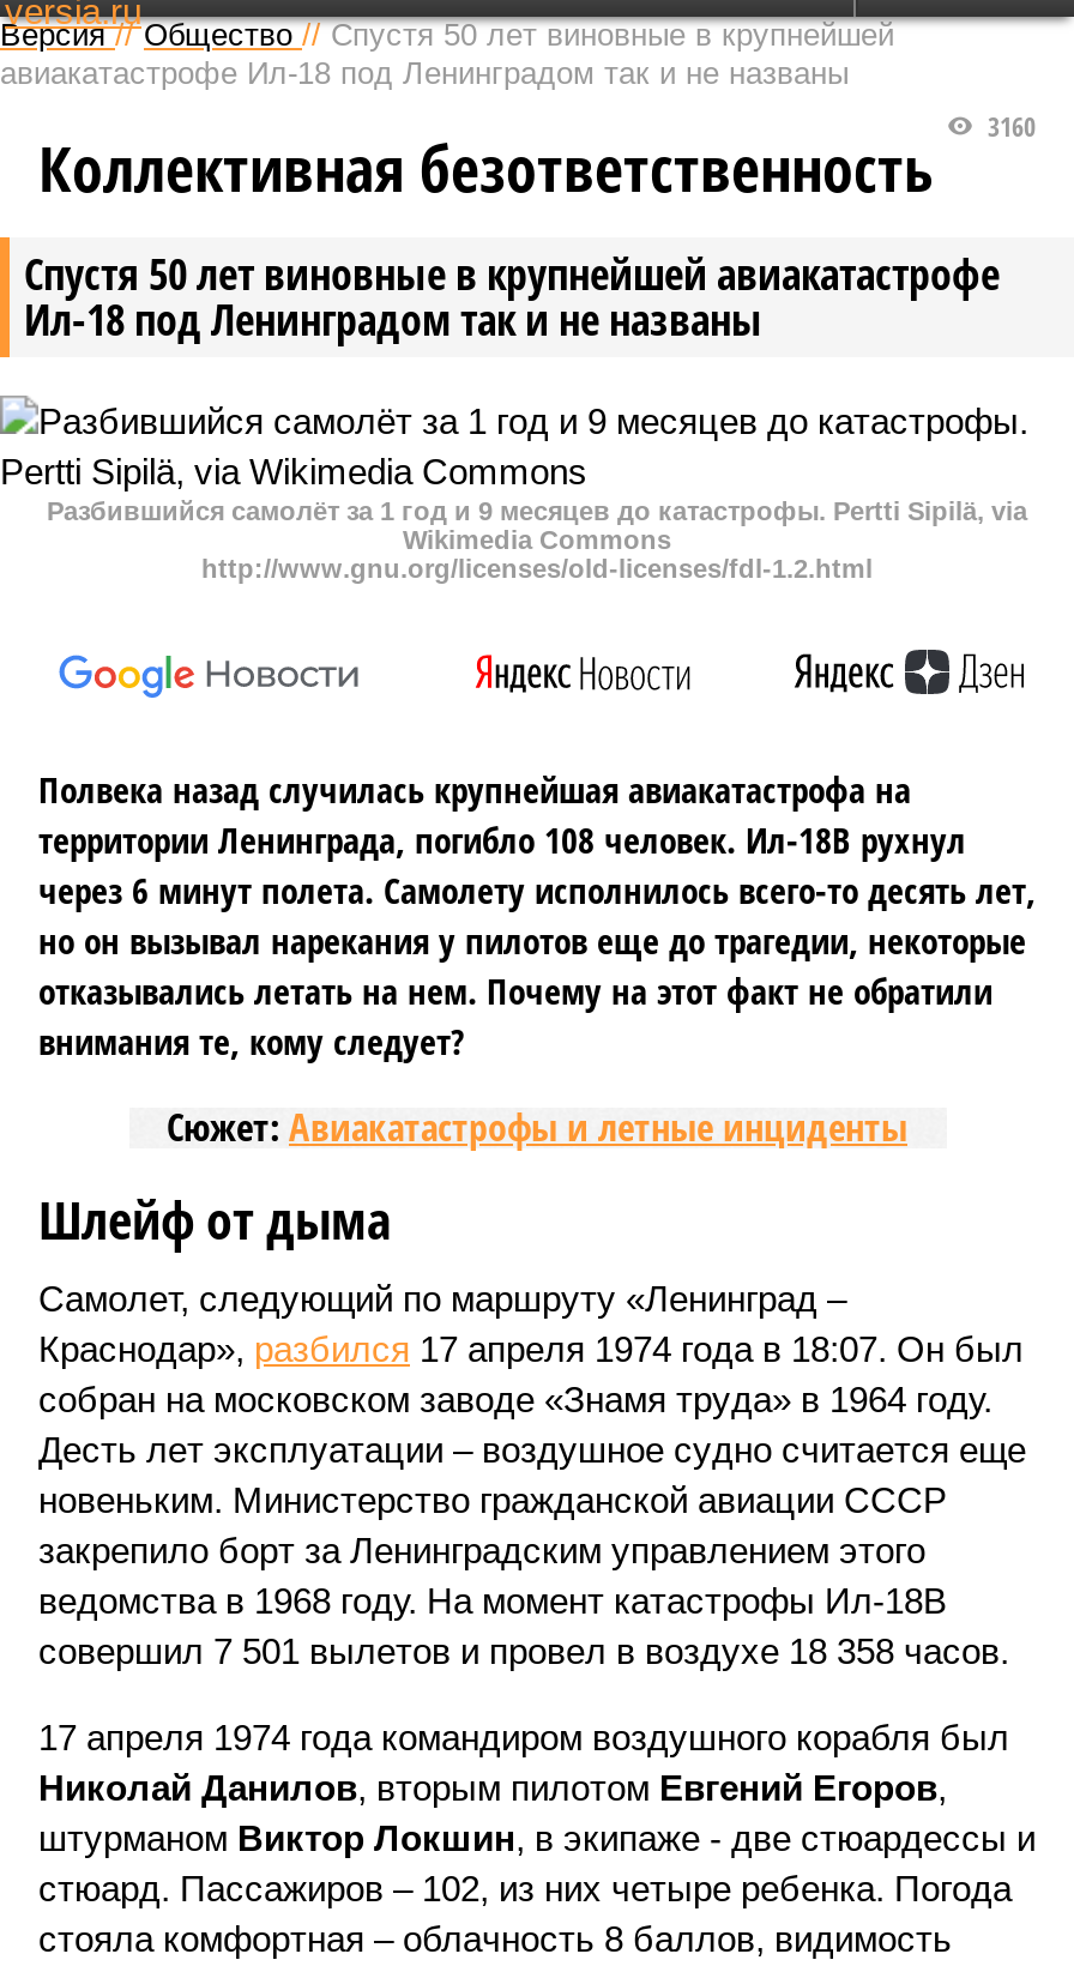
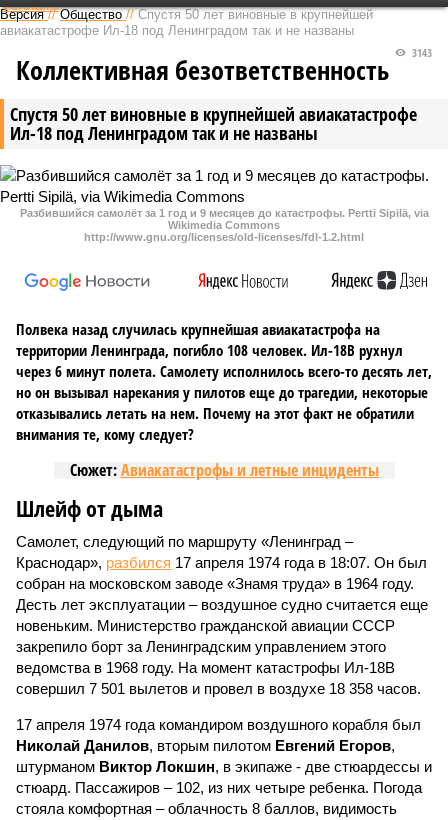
[38,108,1036,211] Коллективная безответственность 3160 -> [16,45,432,88] Коллективная безответственность 3143

